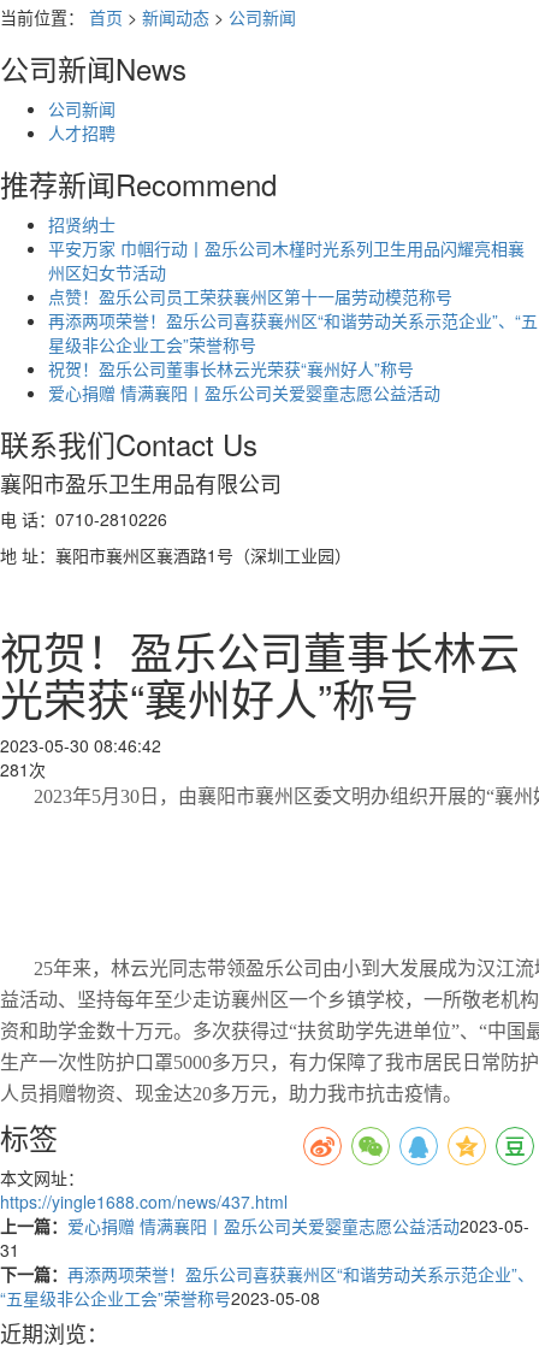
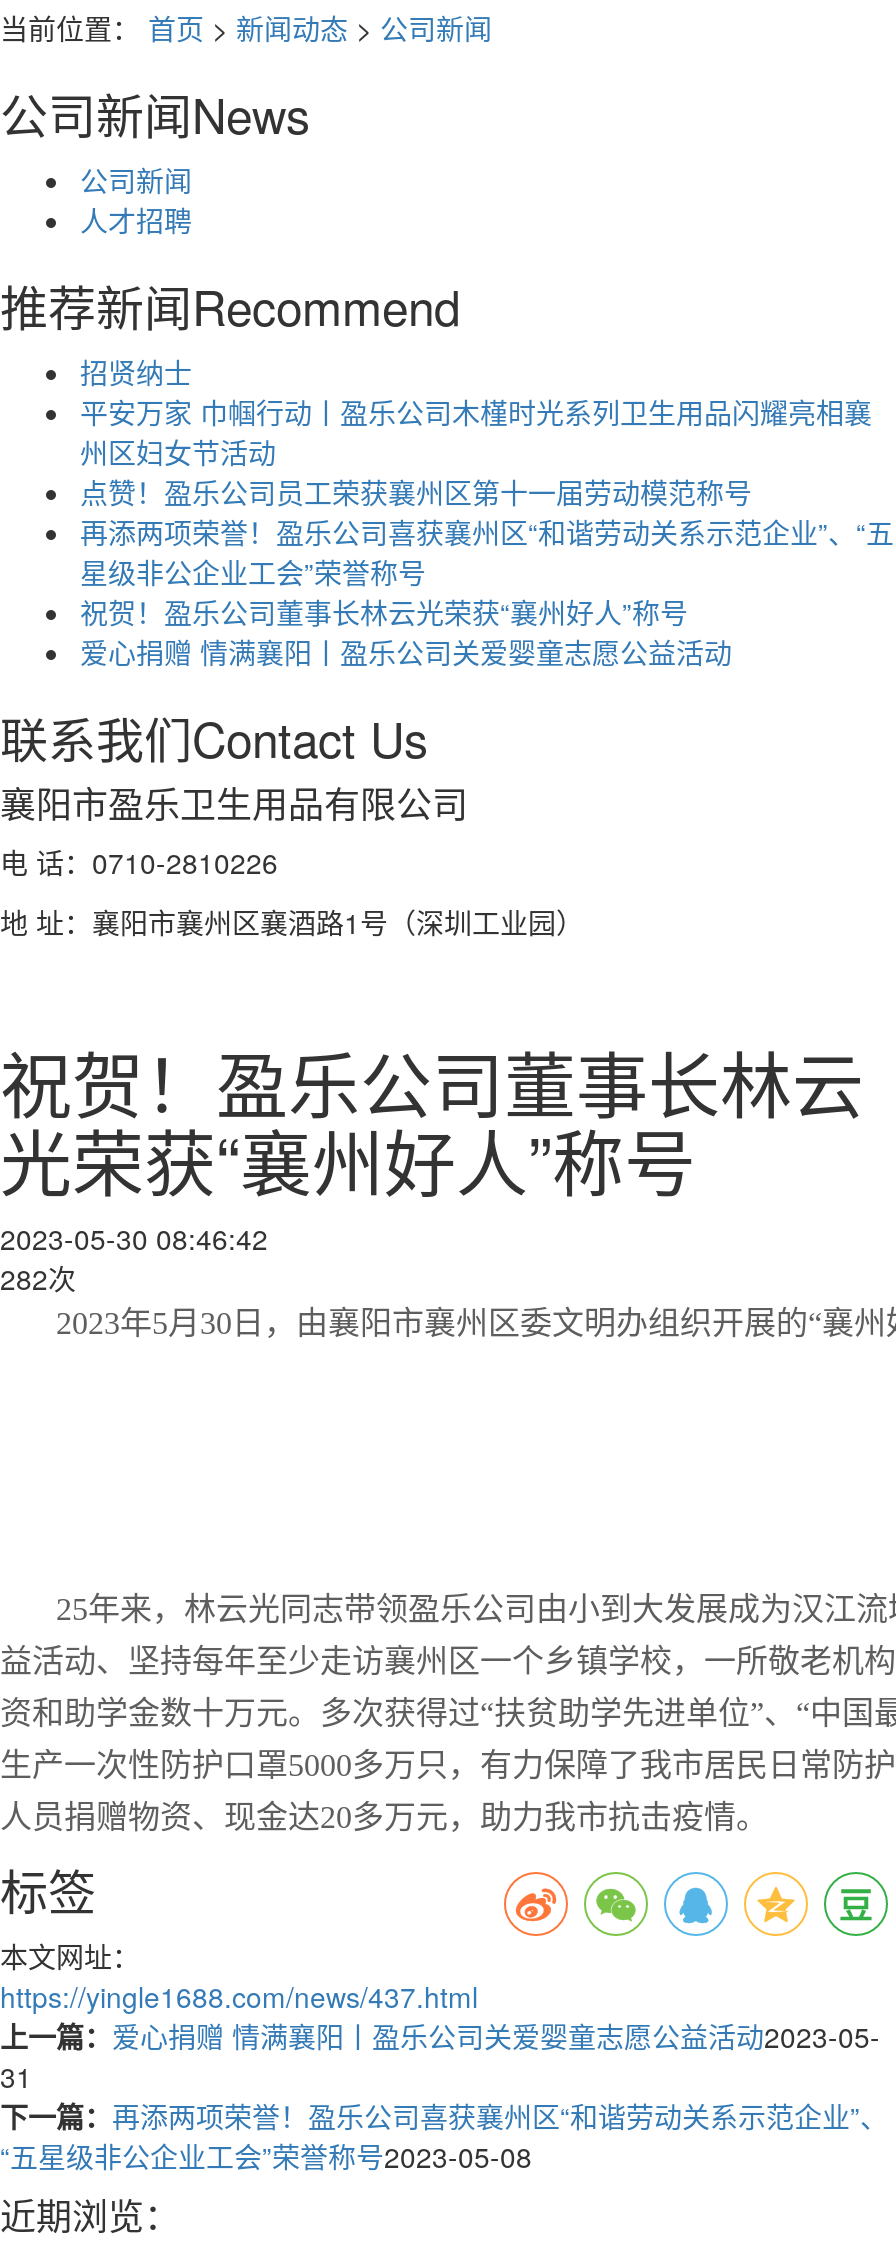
[0,757,46,781] 281次 -> [0,1257,76,1297] 282次

